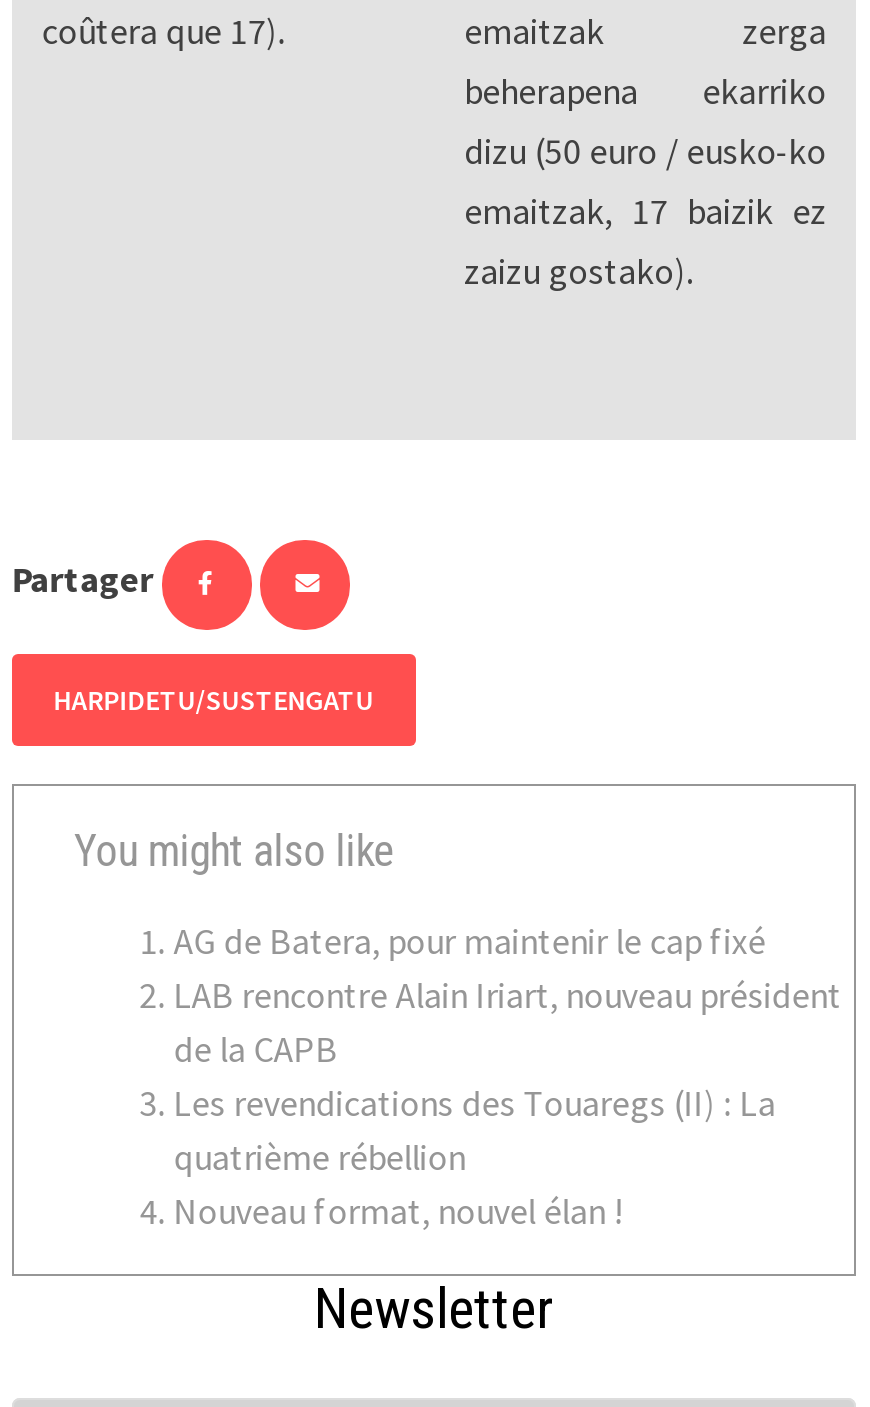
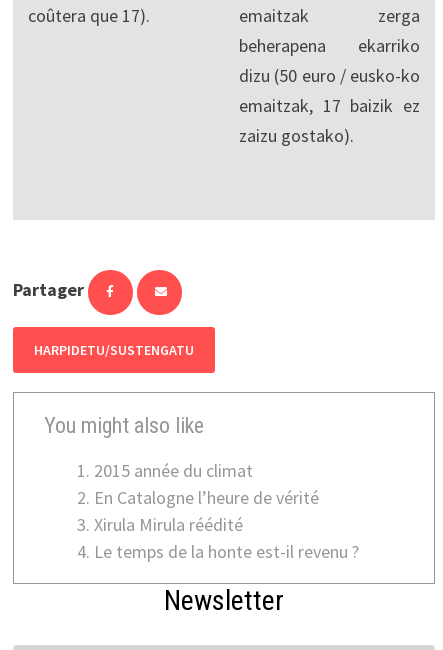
[174,918,842,1234] AG de Batera, pour maintenir le cap fixé | LAB rencontre Alain Iriart, nouveau président | de la CAPB | Les revendications des Touaregs (II) : La | quatrième rébellion | Nouveau format, nouvel élan ! -> [94,459,359,563] 2015 année du climat | En Catalogne l’heure de vérité | Xirula Mirula réédité | Le temps de la honte est-il revenu ?

